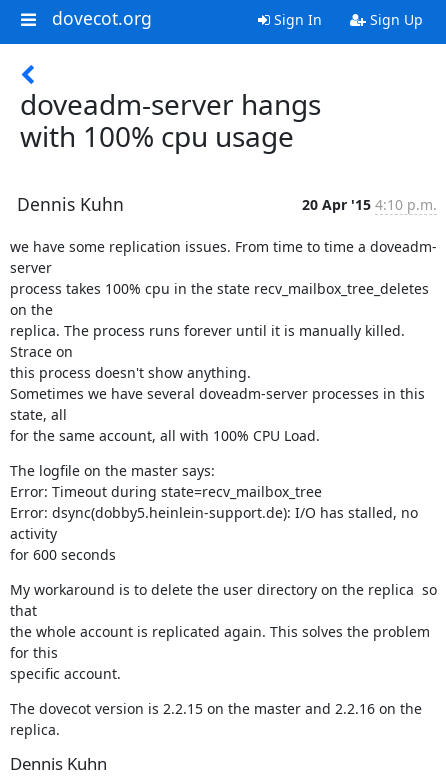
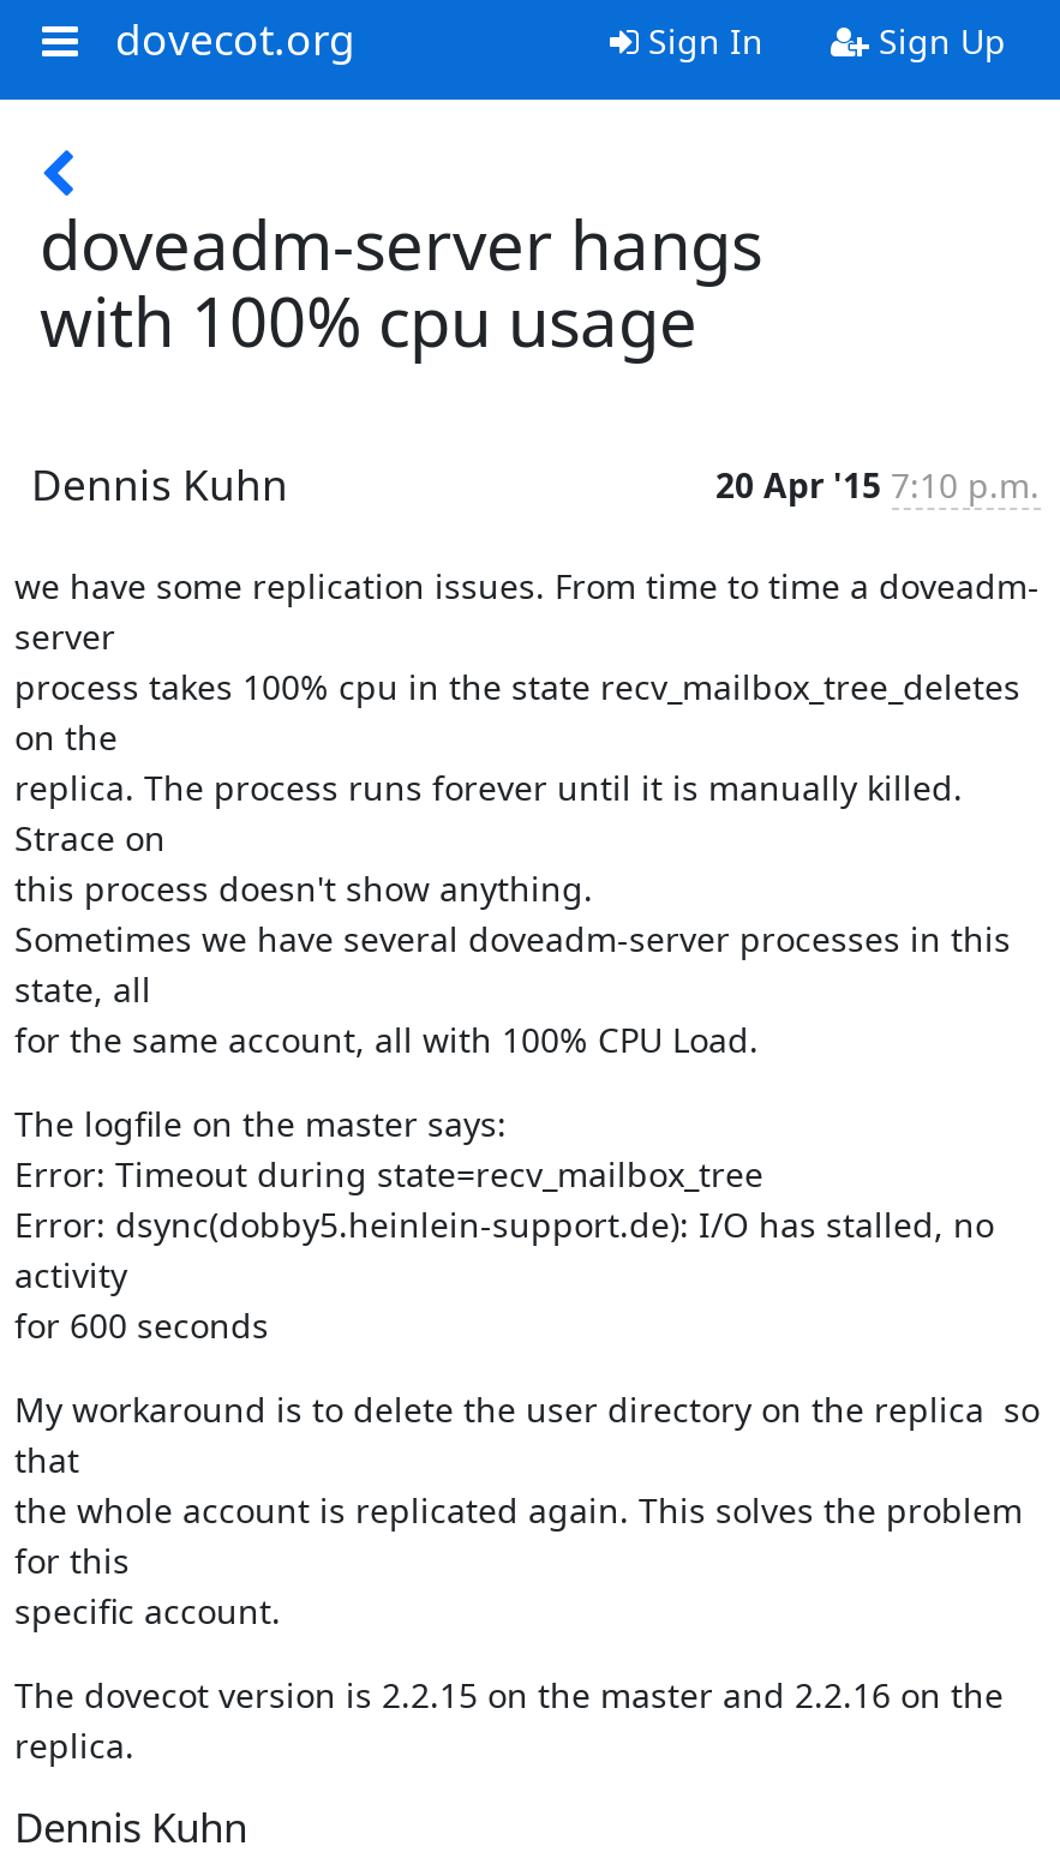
[301,195,436,214] 20 Apr '15 4:10 p.m. -> [715,462,1040,508] 20 Apr '15 7:10 p.m.

